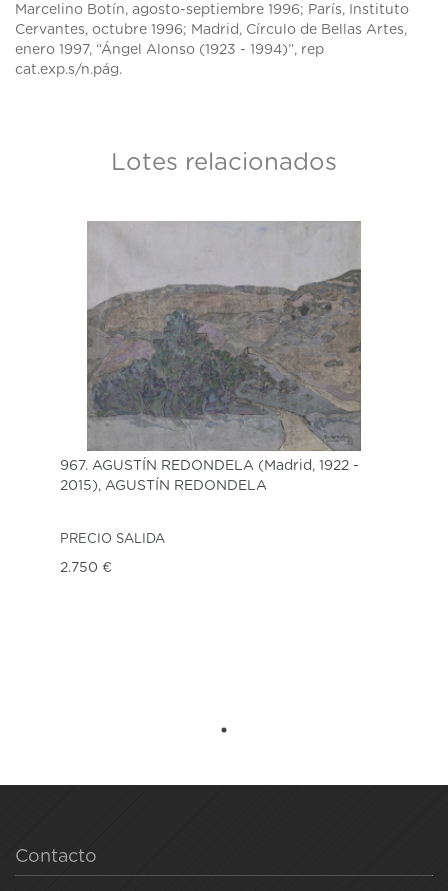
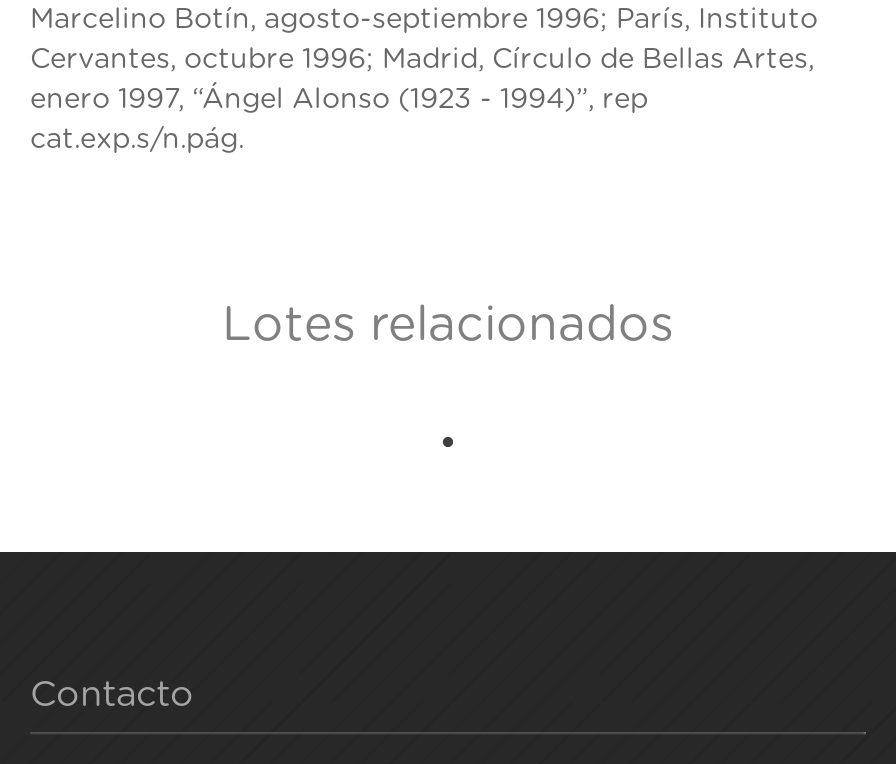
[60,220,362,493] [image] | 967. AGUSTÍN REDONDELA (Madrid, 1922 - | 2015), AGUSTÍN REDONDELA -> none
[60,533,165,575] PRECIO SALIDA | 2.750 € -> none

